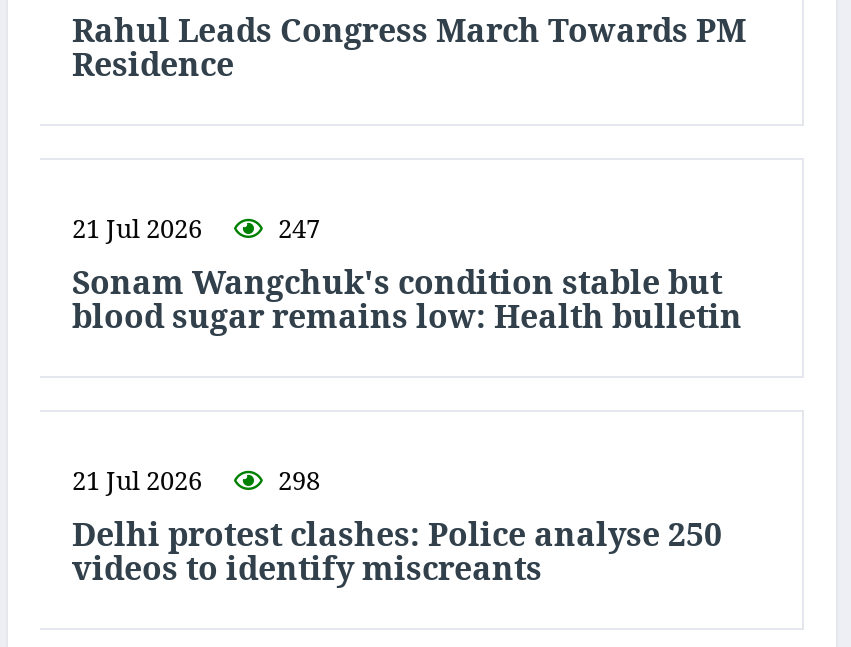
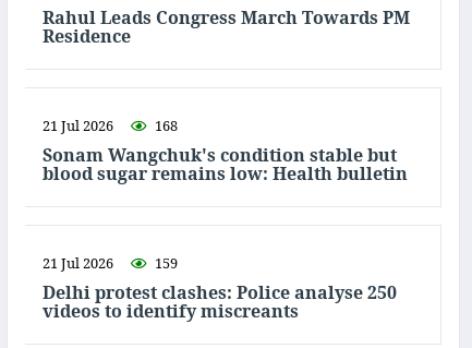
[278,211,320,247] 247 -> [155,116,178,136] 168
[278,463,320,499] 298 -> [155,253,178,273] 159

